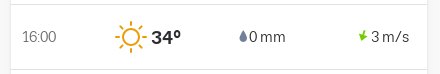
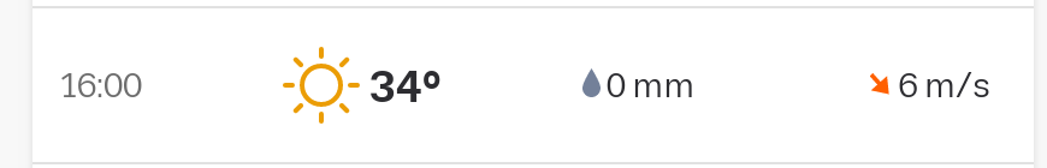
[371,28,409,44] 3 m/s -> [898,65,989,103] 6 m/s

